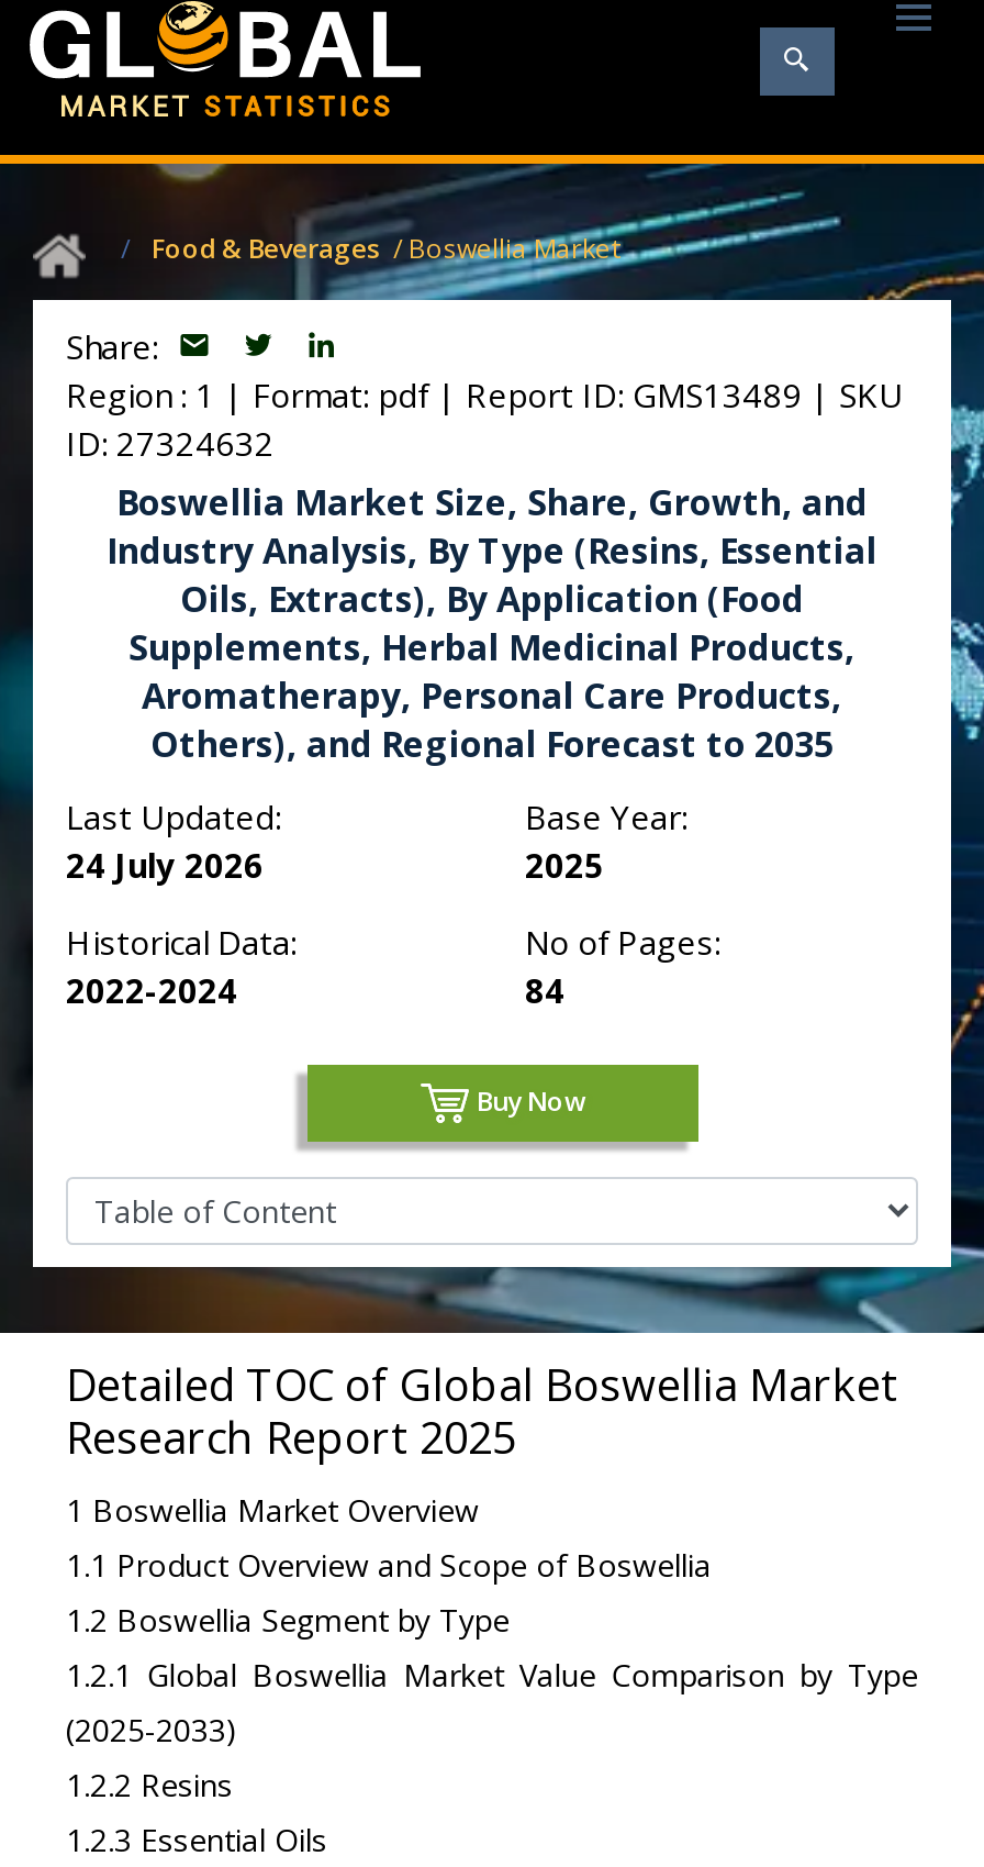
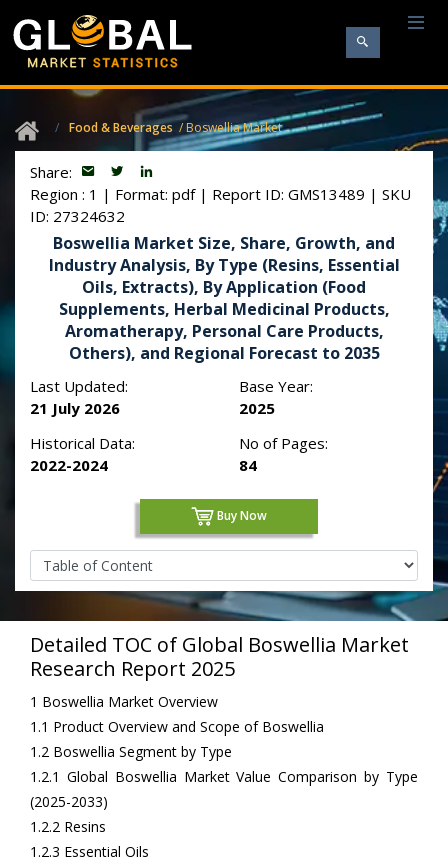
[66,843,264,887] 24 July 2026 -> [30,398,120,418] 21 July 2026

